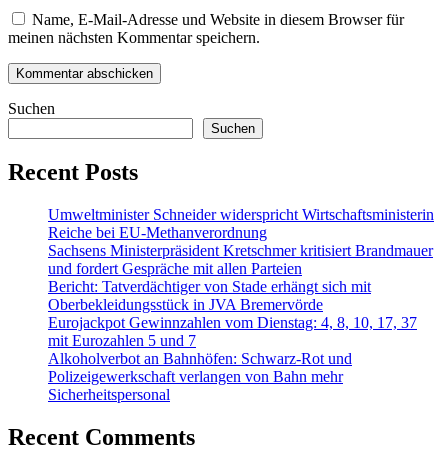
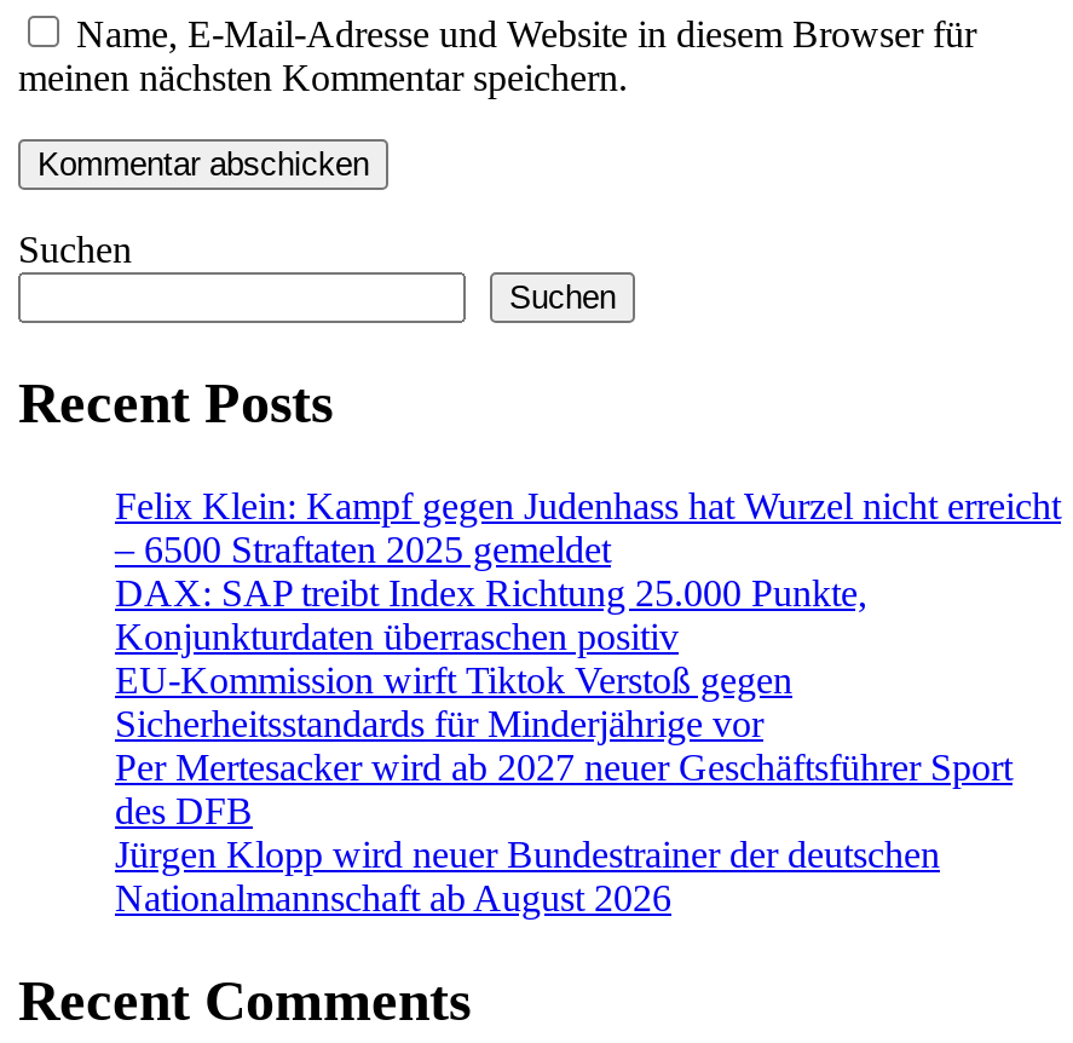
[48,206,434,403] Umweltminister Schneider widerspricht Wirtschaftsministerin | Reiche bei EU-Methanverordnung | Sachsens Ministerpräsident Kretschmer kritisiert Brandmauer | und fordert Gespräche mit allen Parteien | Bericht: Tatverdächtiger von Stade erhängt sich mit | Oberbekleidungsstück in JVA Bremervörde | Eurojackpot Gewinnzahlen vom Dienstag: 4, 8, 10, 17, 37 | mit Eurozahlen 5 und 7 | Alkoholverbot an Bahnhöfen: Schwarz-Rot und | Polizeigewerkschaft verlangen von Bahn mehr | Sicherheitspersonal -> [115,485,1061,918] Felix Klein: Kampf gegen Judenhass hat Wurzel nicht erreicht | – 6500 Straftaten 2025 gemeldet | DAX: SAP treibt Index Richtung 25.000 Punkte, | Konjunkturdaten überraschen positiv | EU-Kommission wirft Tiktok Verstoß gegen | Sicherheitsstandards für Minderjährige vor | Per Mertesacker wird ab 2027 neuer Geschäftsführer Sport | des DFB | Jürgen Klopp wird neuer Bundestrainer der deutschen | Nationalmannschaft ab August 2026

